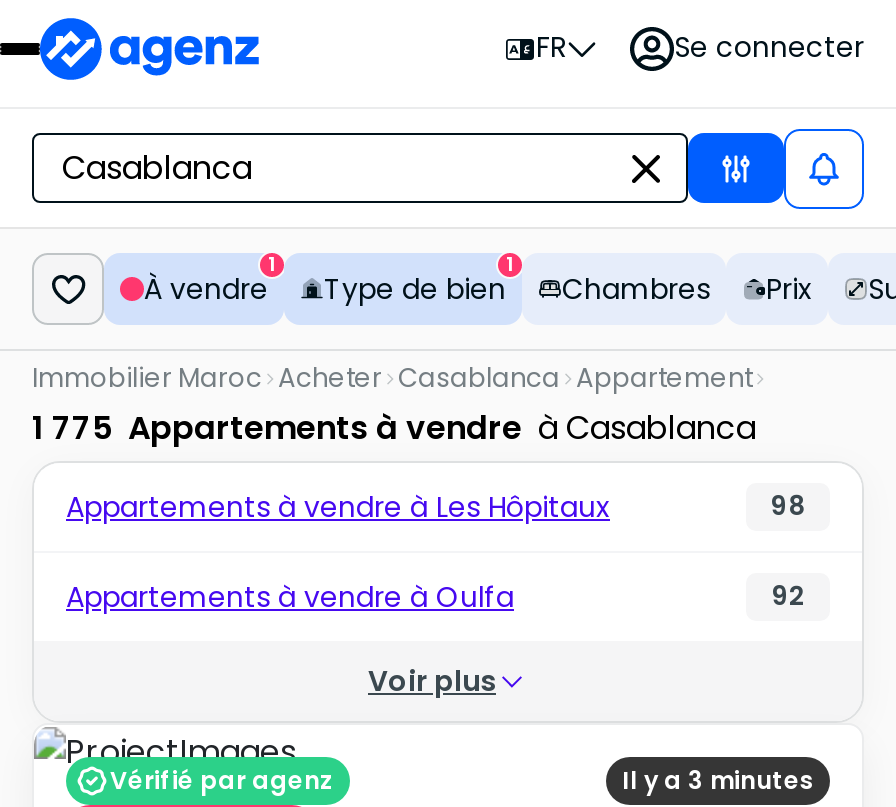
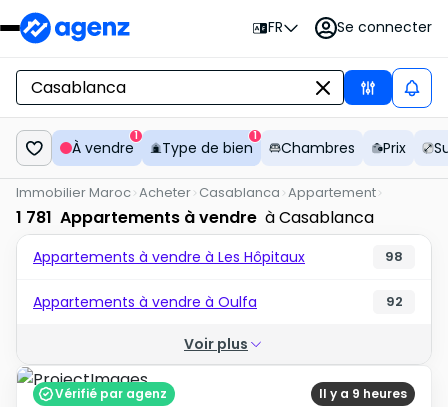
[32,405,756,451] 1 775 Appartements à vendre à Casablanca -> [16,206,374,229] 1 781 Appartements à vendre à Casablanca
[622,763,814,797] Il y a 3 minutes -> [319,385,407,402] Il y a 9 heures

